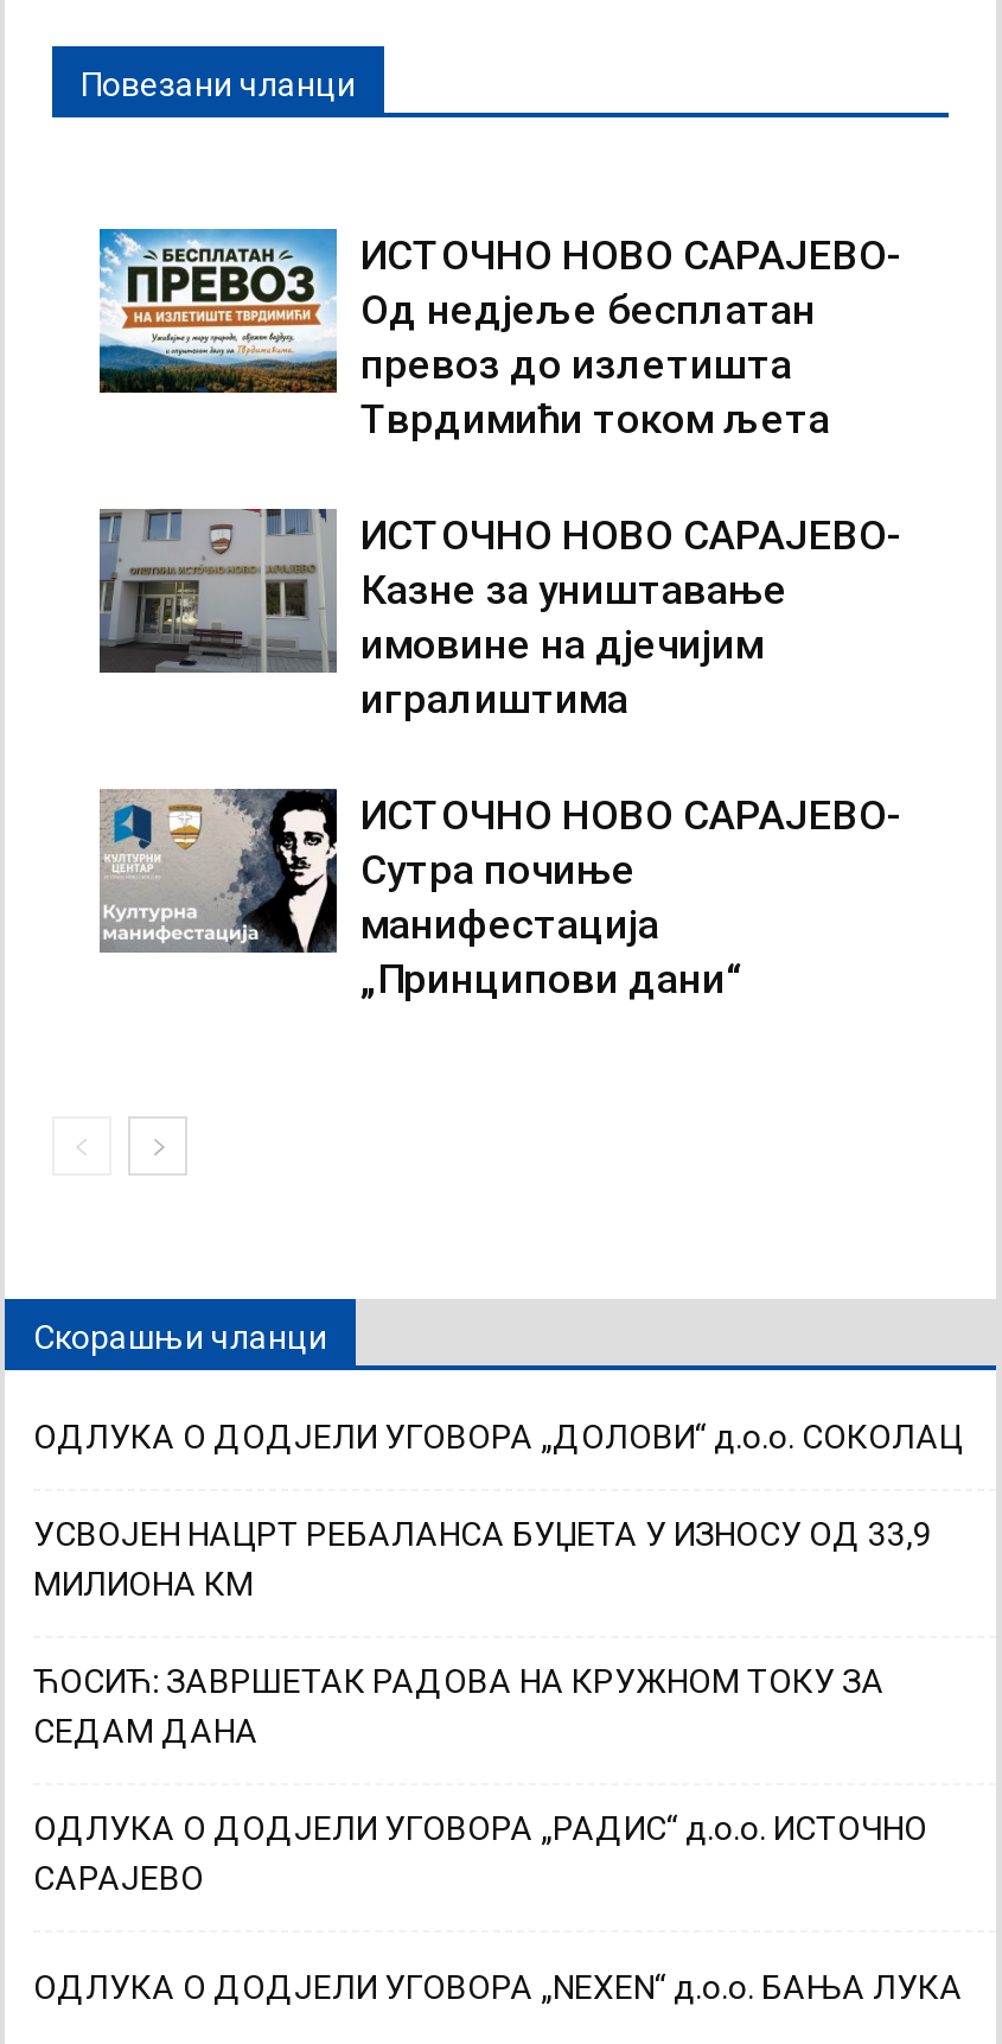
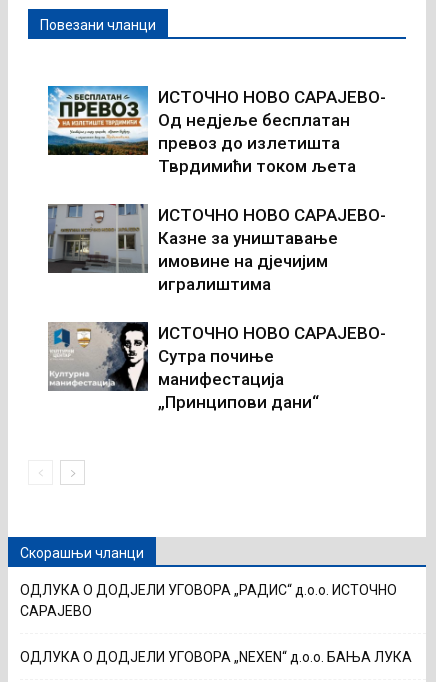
[33,1419,963,1751] ОДЛУКА О ДОДЈЕЛИ УГОВОРА „ДОЛОВИ“ д.о.о. СОКОЛАЦ | УСВОЈЕН НАЦРТ РЕБАЛАНСА БУЏЕТА У ИЗНОСУ ОД 33,9 | МИЛИОНА КМ | ЋОСИЋ: ЗАВРШЕТАК РАДОВА НА КРУЖНОМ ТОКУ ЗА | СЕДАМ ДАНА -> none

